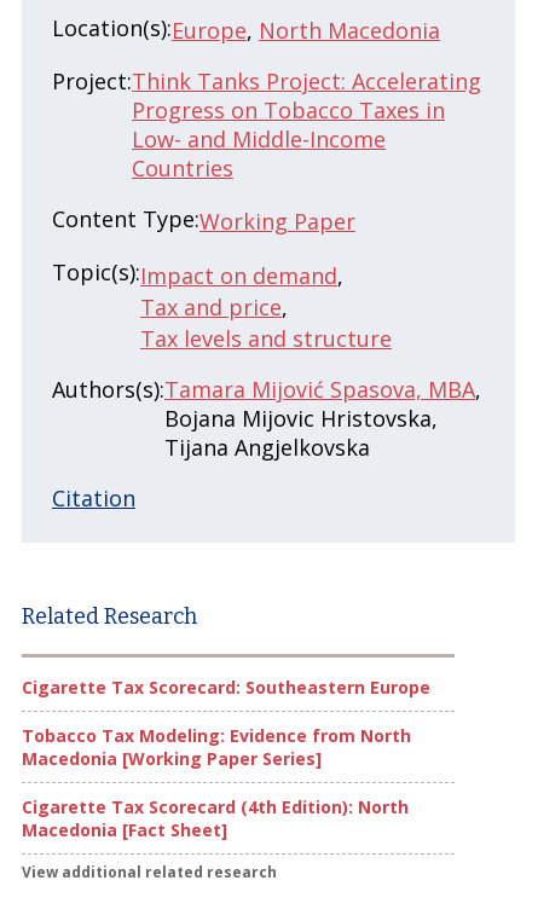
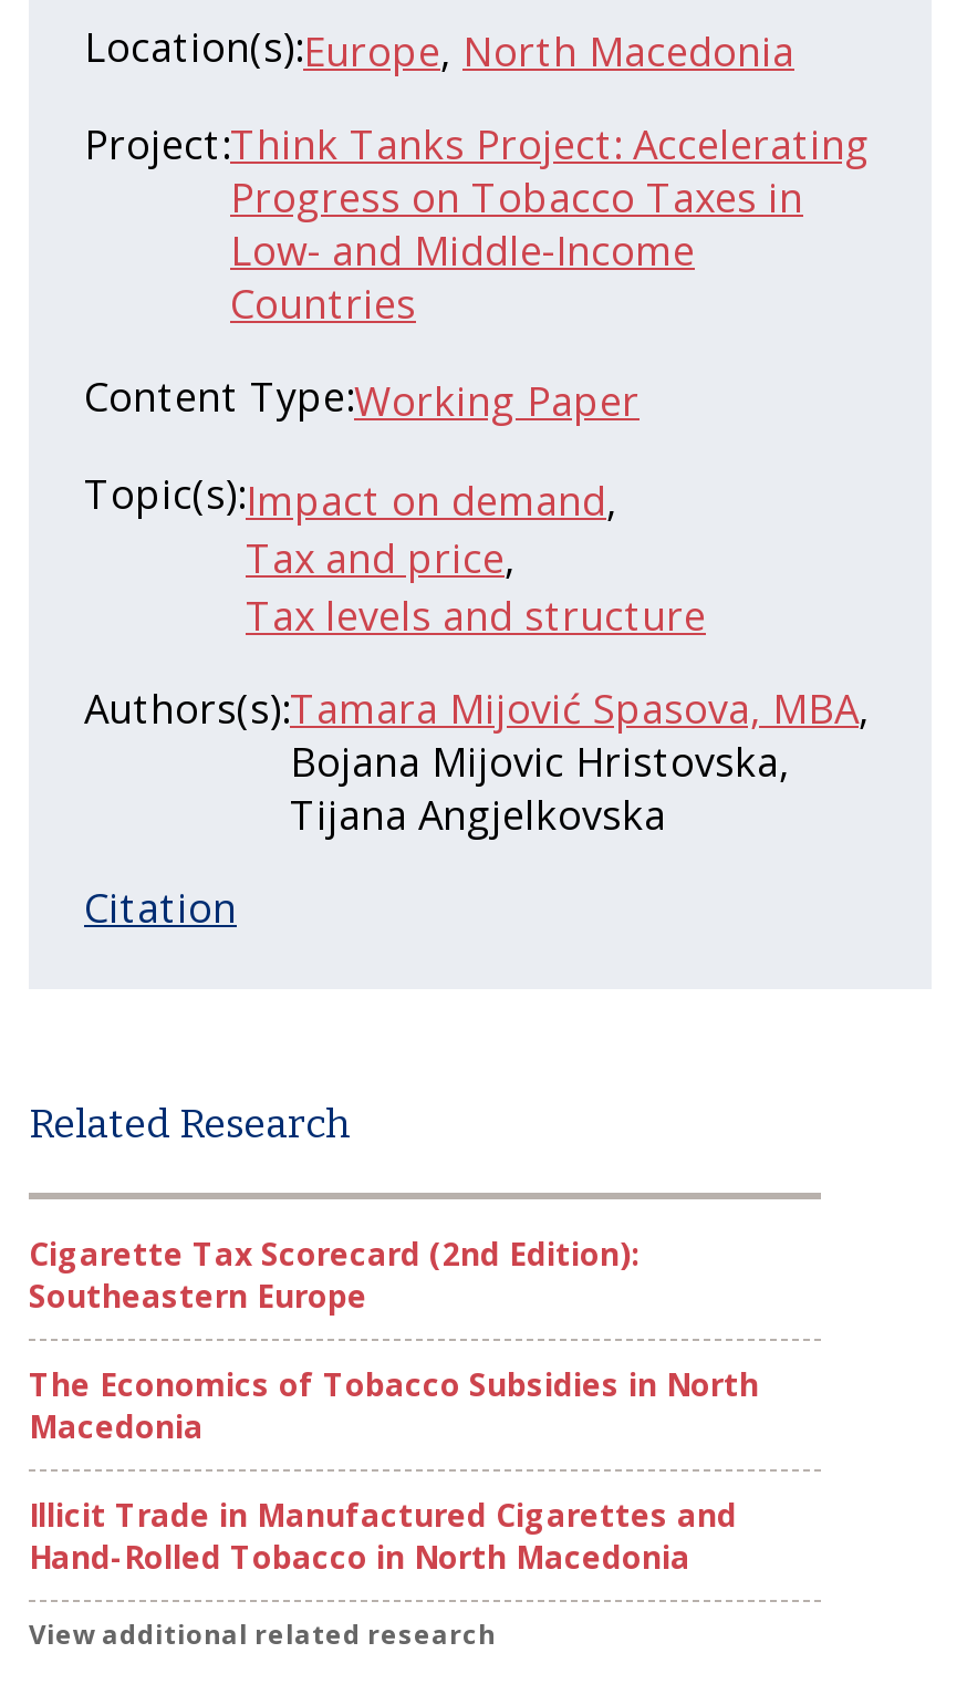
[22,676,430,699] Cigarette Tax Scorecard: Southeastern Europe -> [29,1232,640,1316] Cigarette Tax Scorecard (2nd Edition): | Southeastern Europe
[22,724,411,770] Tobacco Tax Modeling: Evidence from North | Macedonia [Working Paper Series] -> [29,1363,759,1447] The Economics of Tobacco Subsidies in North | Macedonia
[22,795,409,841] Cigarette Tax Scorecard (4th Edition): North | Macedonia [Fact Sheet] -> [29,1493,737,1578] Illicit Trade in Manufactured Cigarettes and | Hand-Rolled Tobacco in North Macedonia

